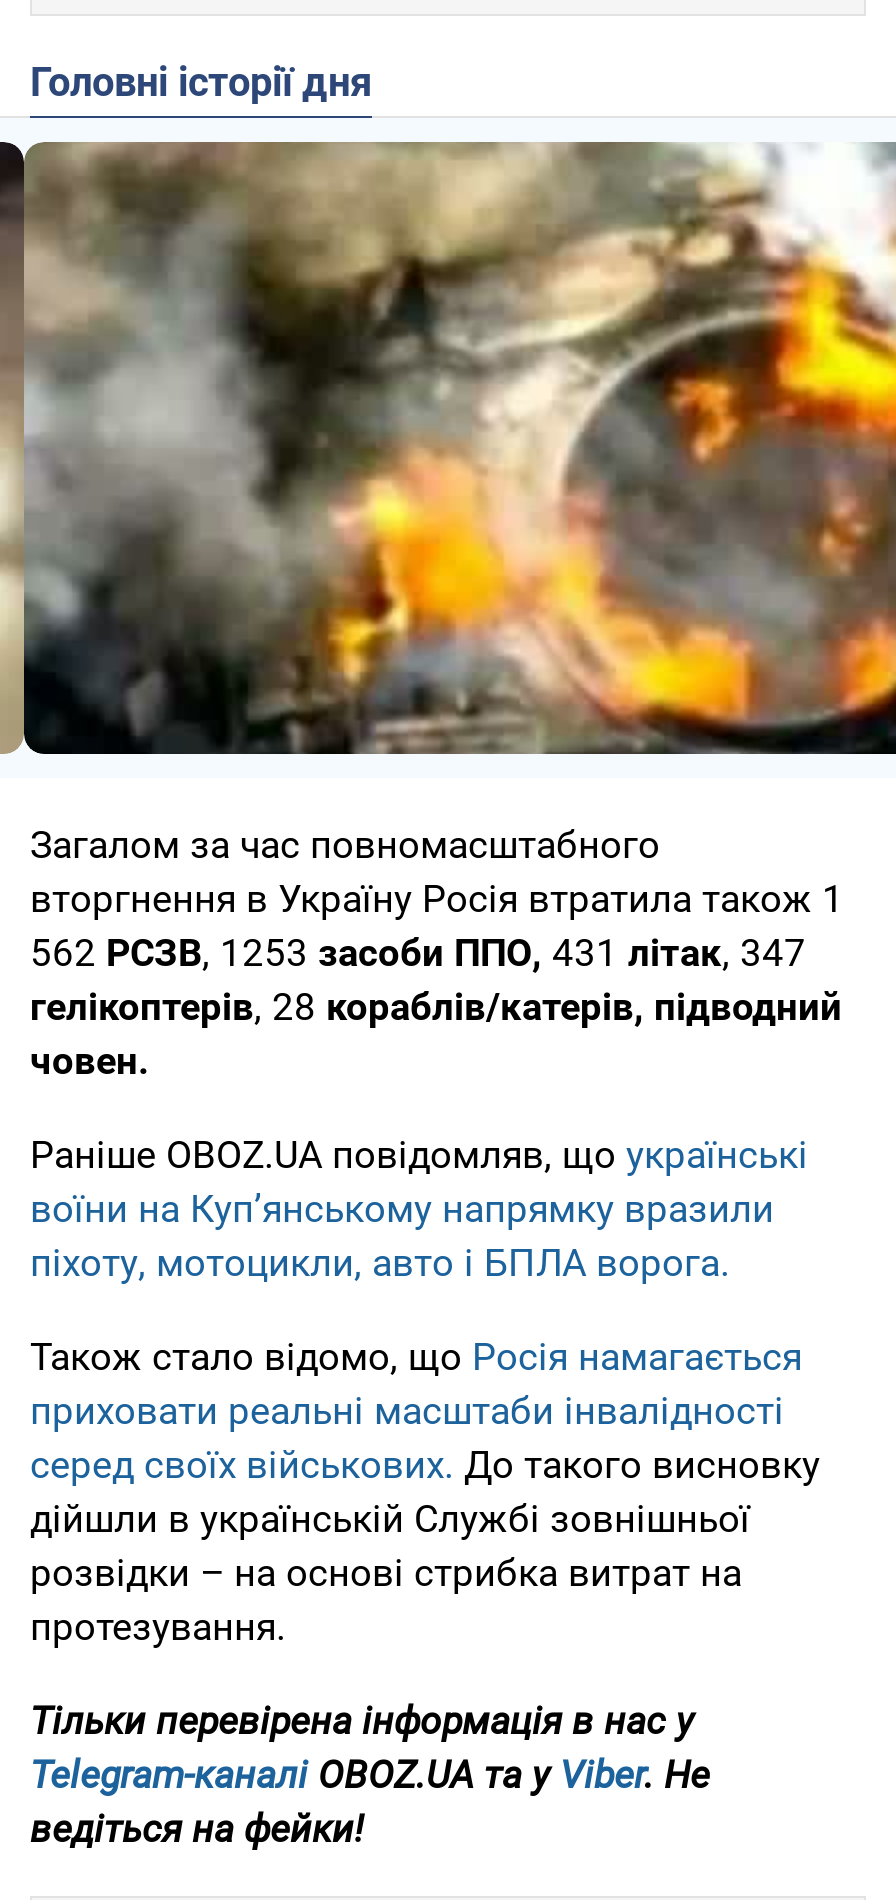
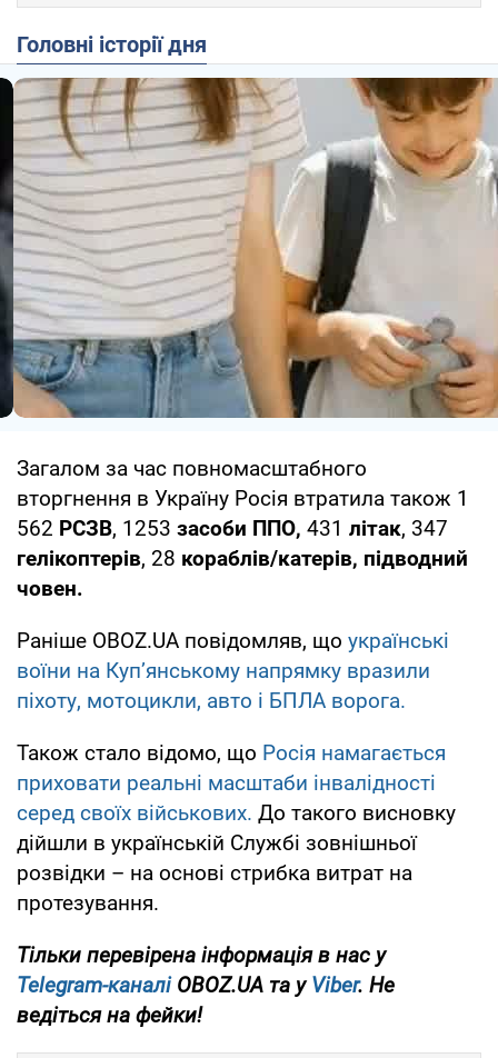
[6,142,890,756] [image] -> [3,77,495,419] [image]

